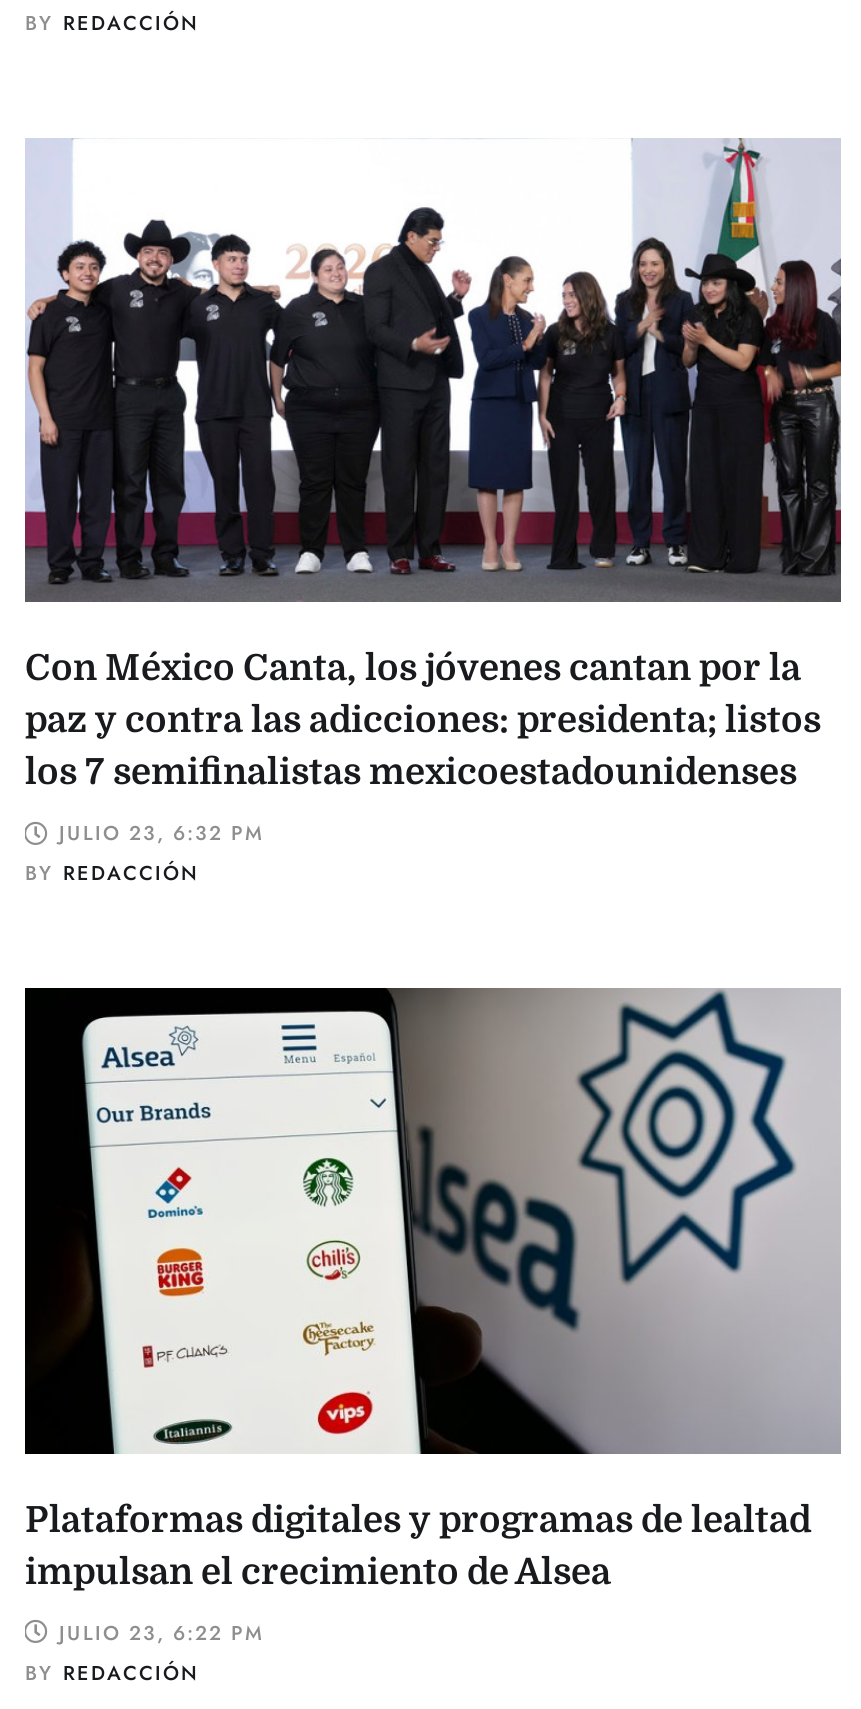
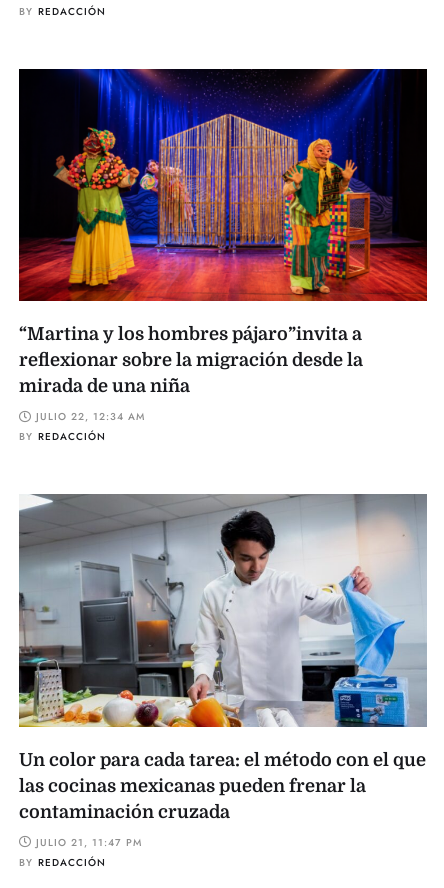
[25,138,843,792] [image] | Con México Canta, los jóvenes cantan por la | paz y contra las adicciones: presidenta; listos | los 7 semifinalistas mexicoestadounidenses -> [18,68,428,396] [image] | “Martina y los hombres pájaro”invita a | reflexionar sobre la migración desde la | mirada de una niña
[59,818,263,848] JULIO 23, 6:32 PM -> [36,409,145,424] JULIO 22, 12:34 AM
[23,986,837,1591] [image] | Plataformas digitales y programas de lealtad | impulsan el crecimiento de Alsea -> [18,493,427,822] [image] | Un color para cada tarea: el método con el que | las cocinas mexicanas pueden frenar la | contaminación cruzada
[59,1617,263,1647] JULIO 23, 6:22 PM -> [36,835,142,850] JULIO 21, 11:47 PM

